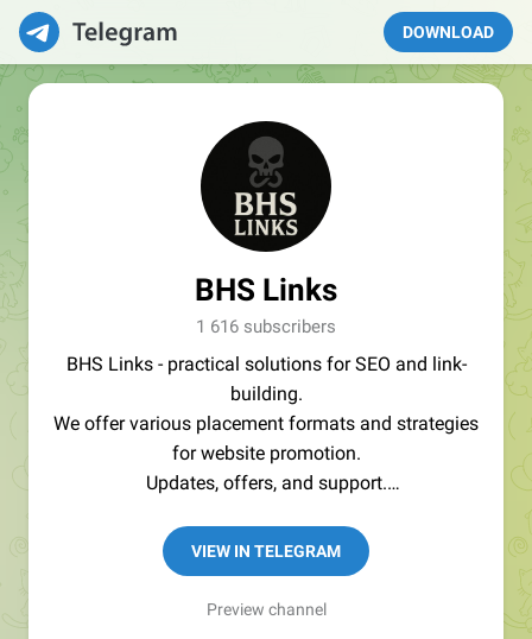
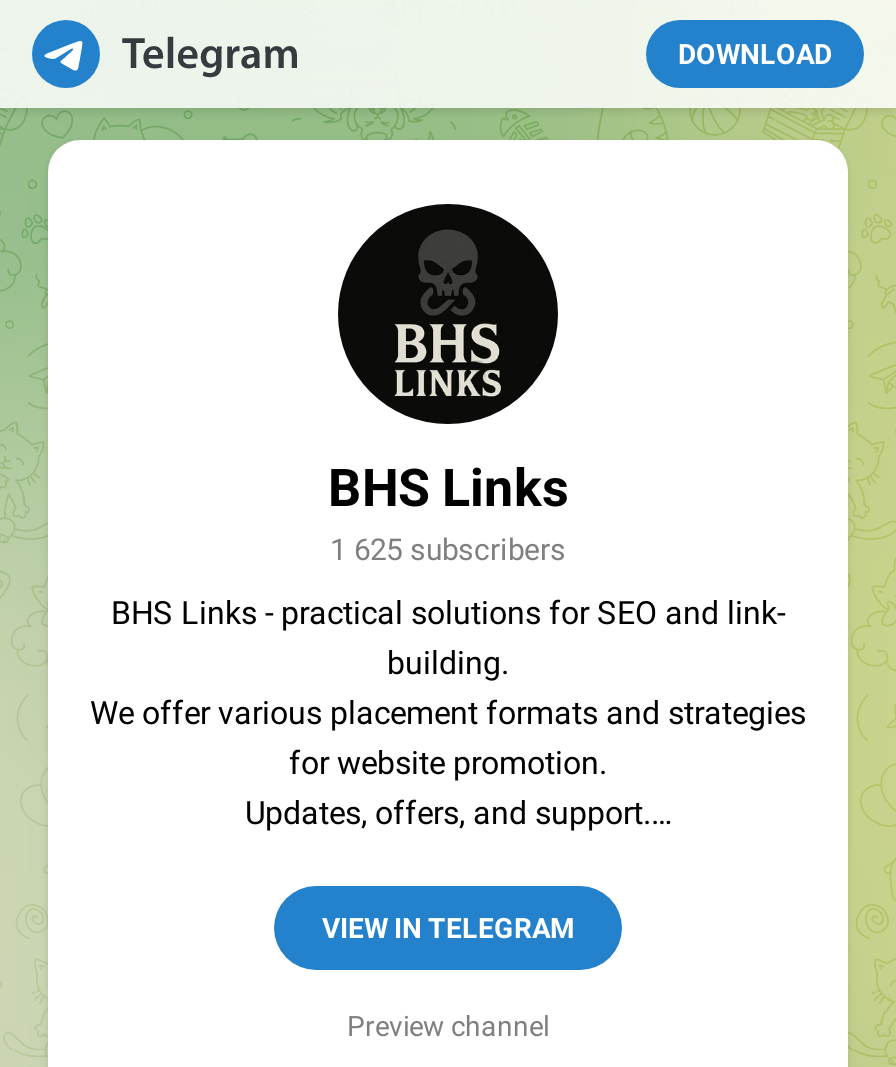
[196,316,336,337] 1 616 subscribers -> [330,532,566,568] 1 625 subscribers

